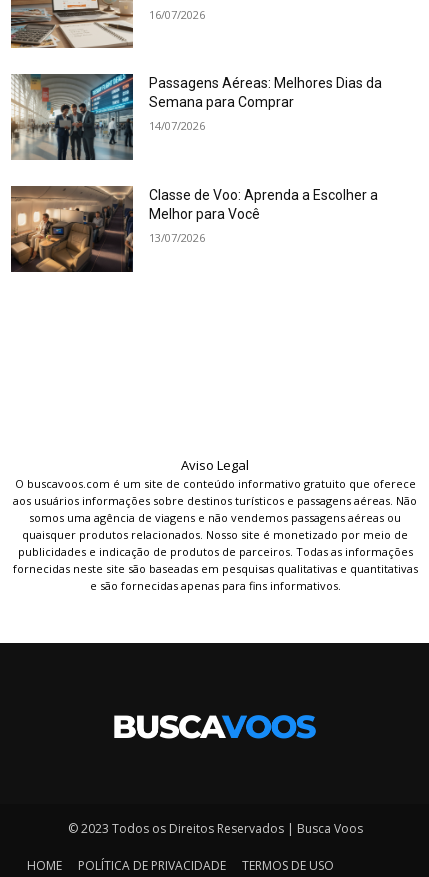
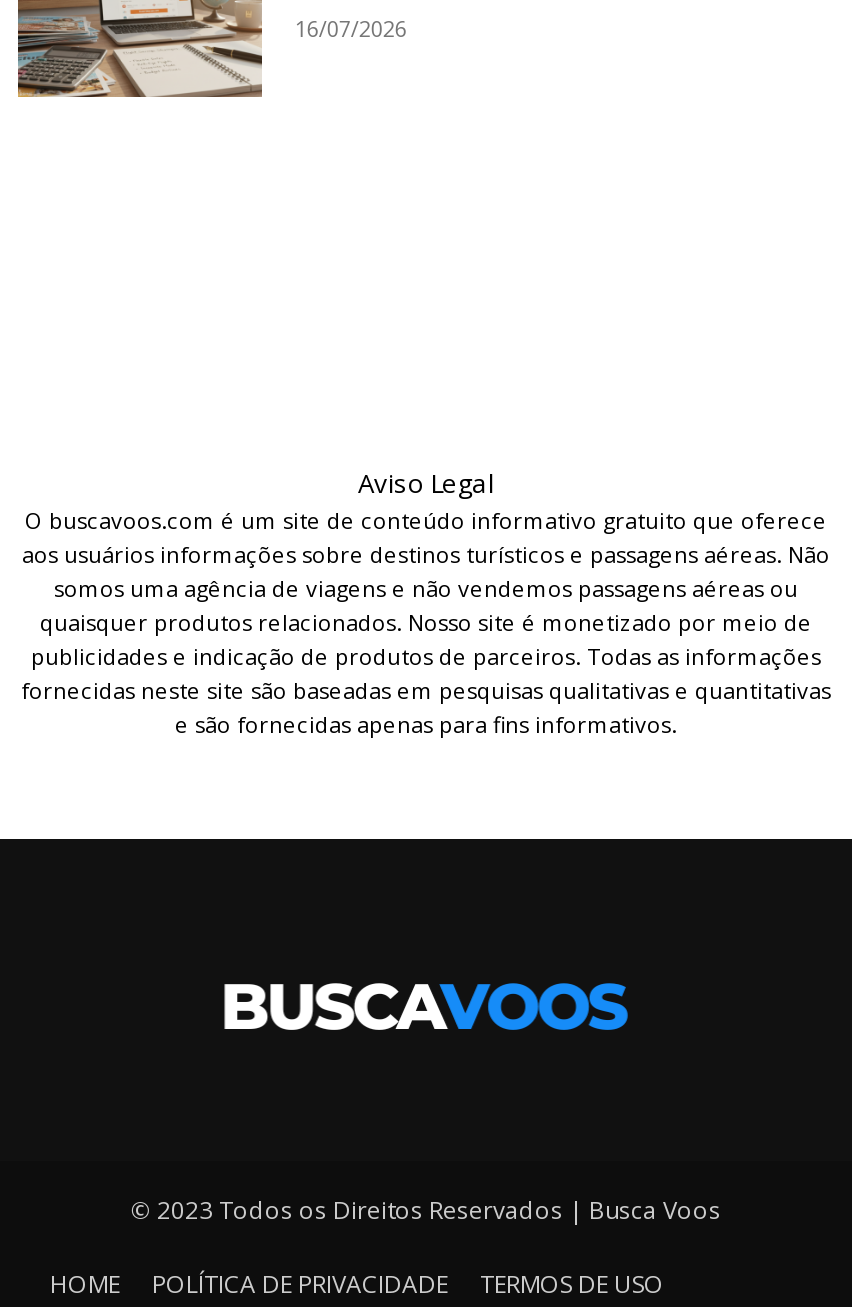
[11,73,382,161] [image] | Passagens Aéreas: Melhores Dias da | Semana para Comprar | 14/07/2026 -> none
[10,185,378,273] [image] | Classe de Voo: Aprenda a Escolher a | Melhor para Você | 13/07/2026 -> none

